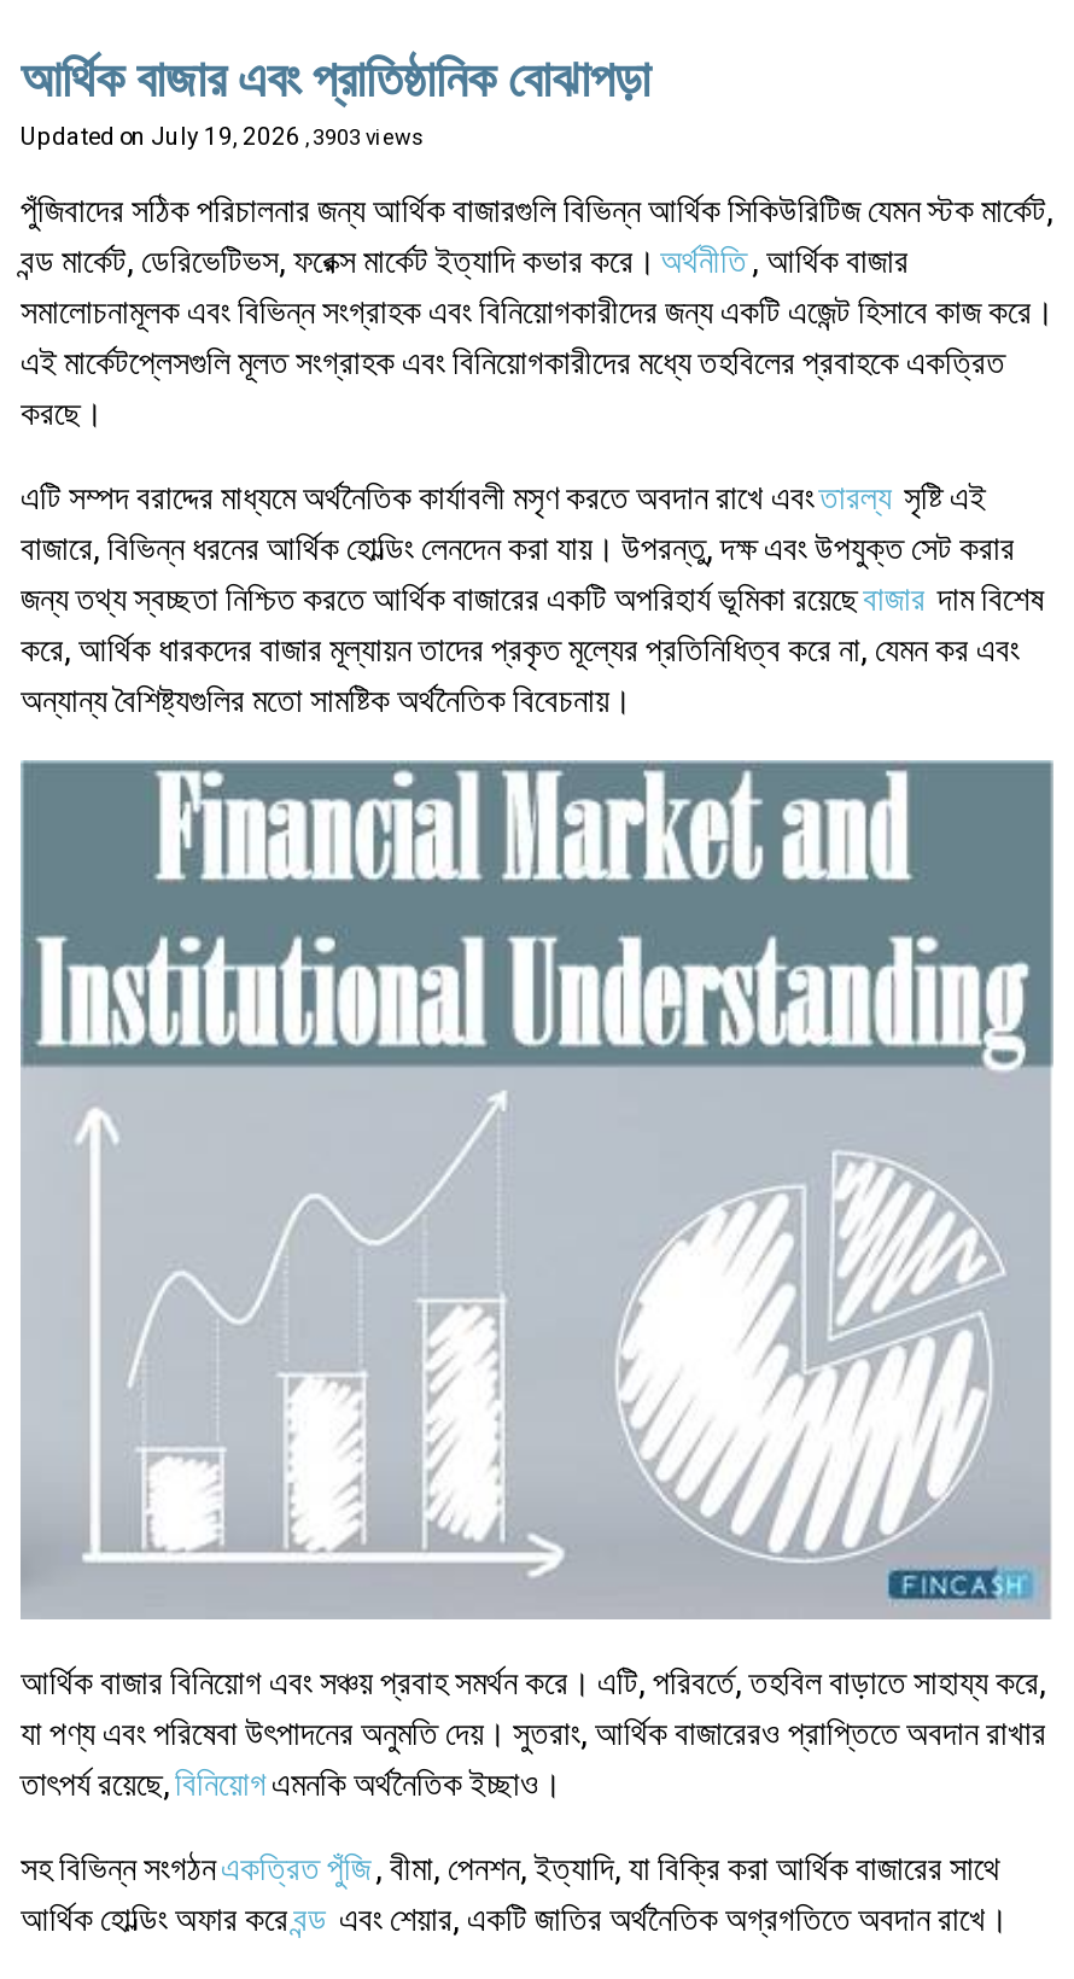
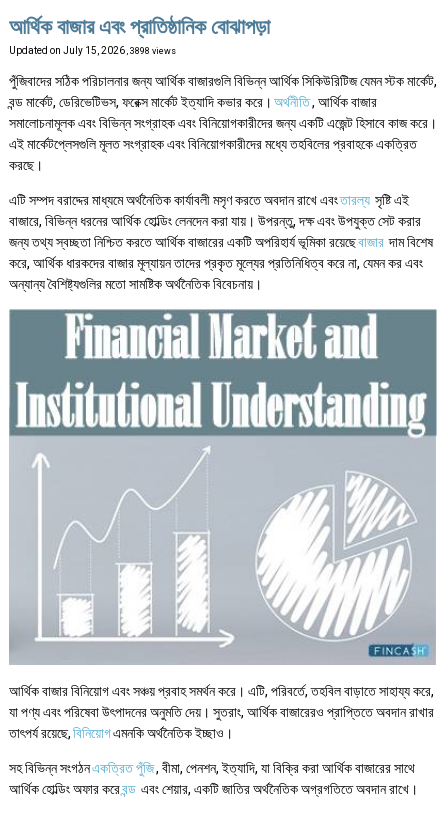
[21,124,424,150] Updated on July 19, 2026, 3903 views -> [9,45,176,56] Updated on July 15, 2026, 3898 views

